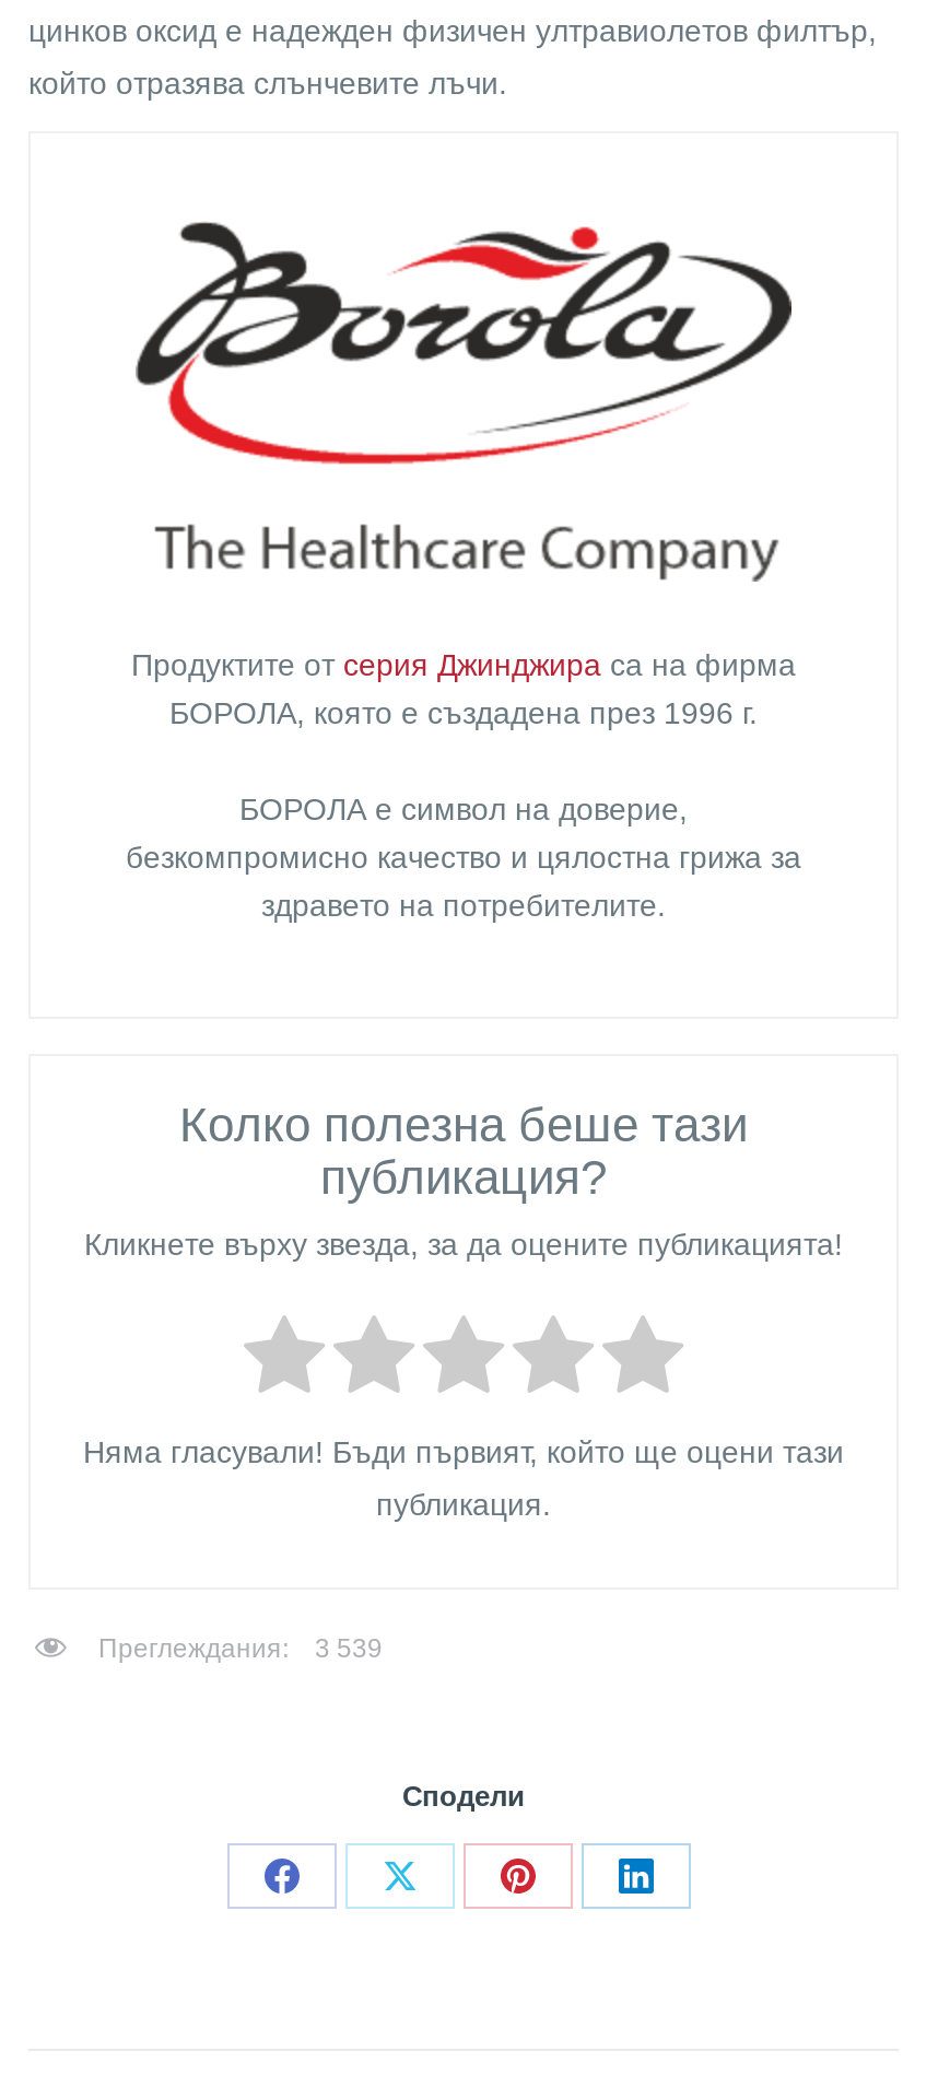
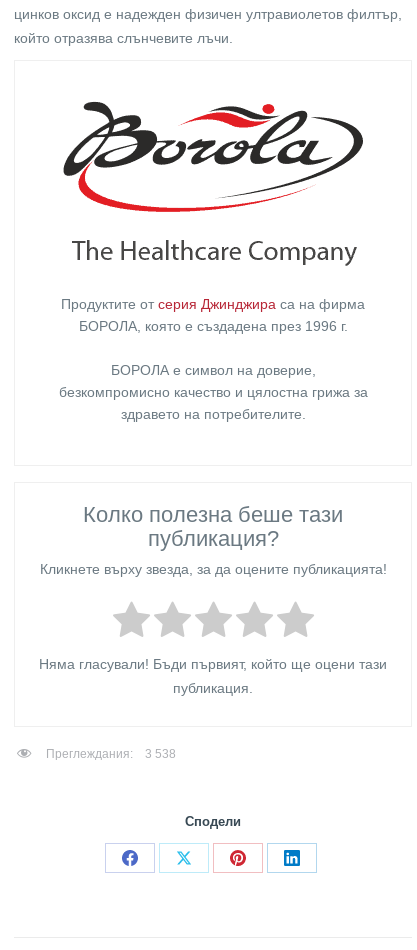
[98,1634,383,1664] Преглеждания: 3 539 -> [46,747,176,761] Преглеждания: 3 538

